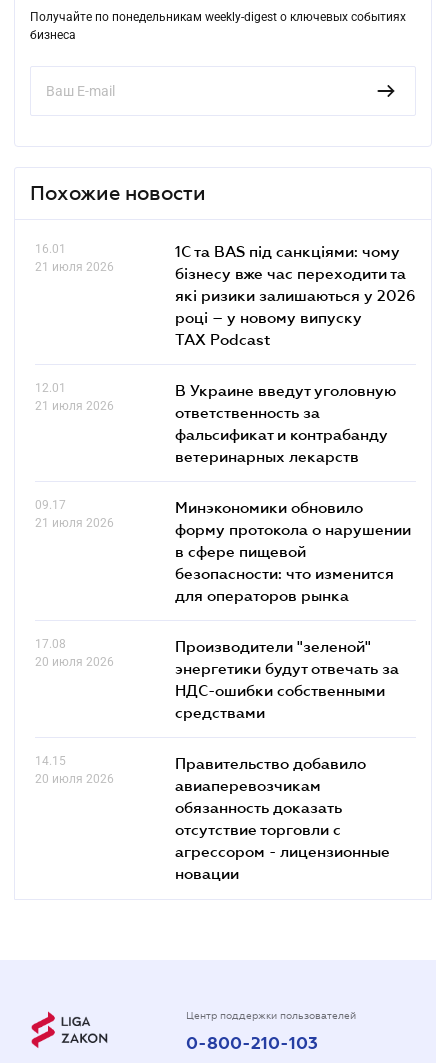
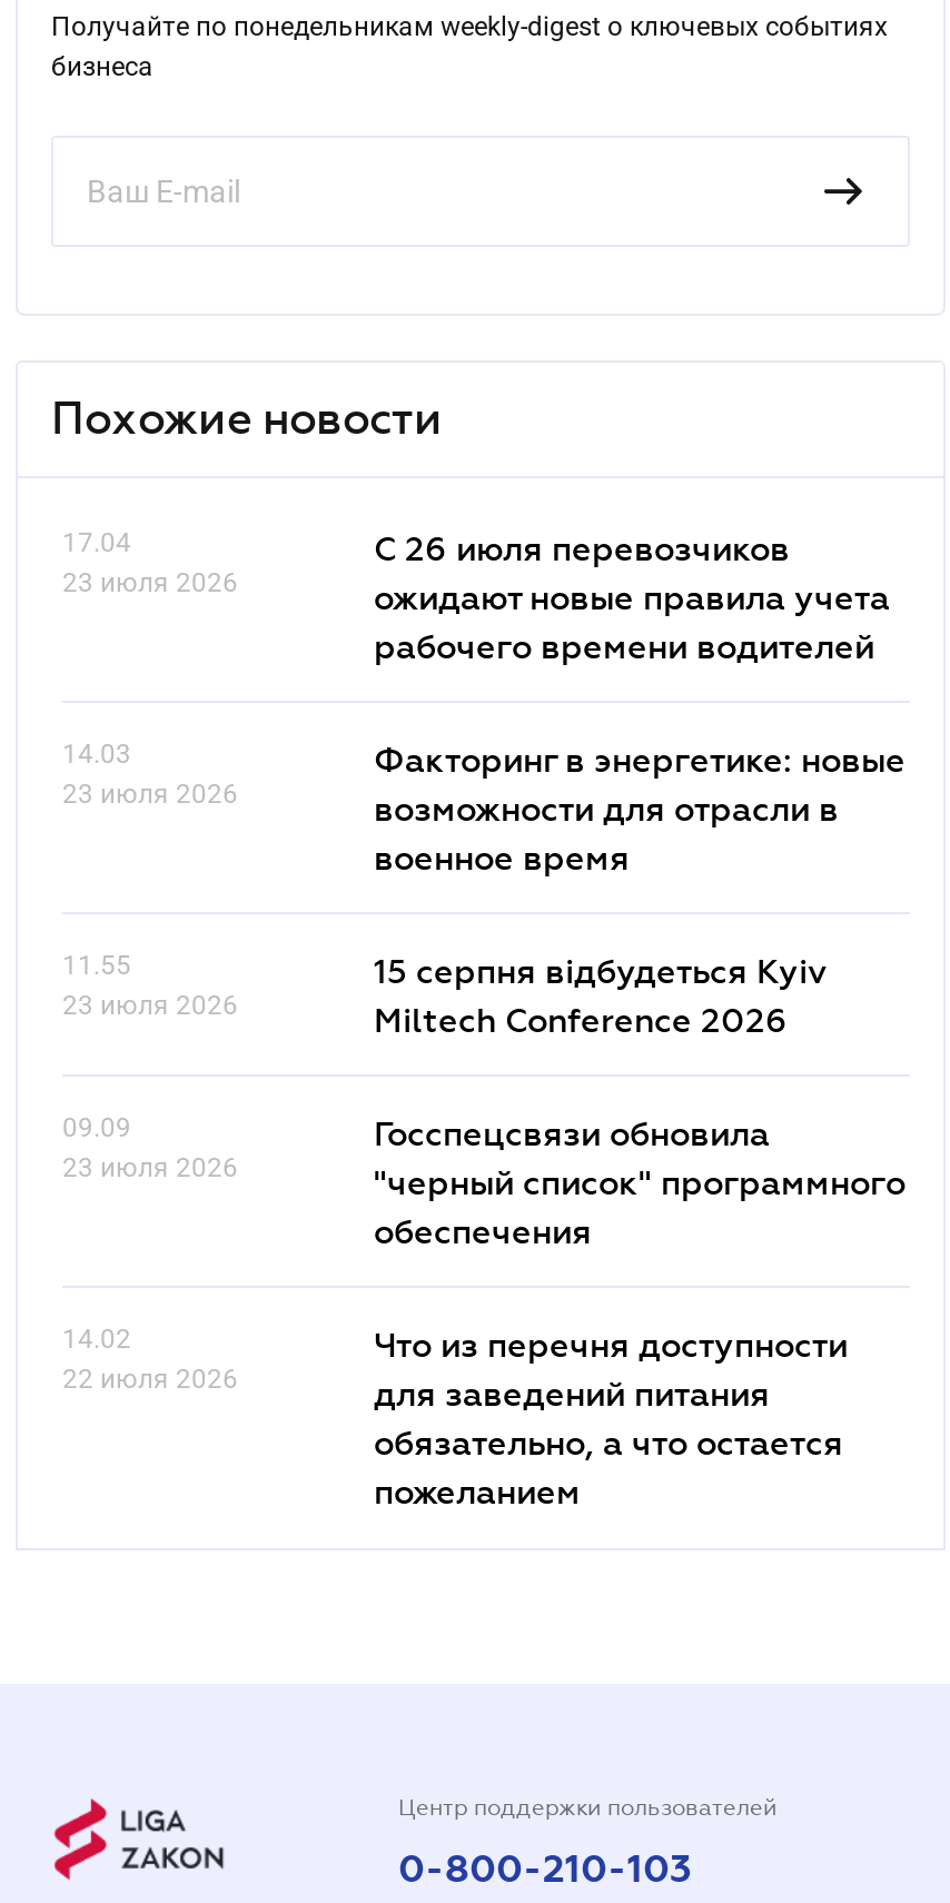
[35,242,114,274] 16.01 | 21 июля 2026 -> [62,527,238,598] 17.04 | 23 июля 2026
[175,242,416,348] 1С та BAS під санкціями: чому | бізнесу вже час переходити та | які ризики залишаються у 2026 | році – у новому випуску | TAX Podcast -> [374,527,890,664] С 26 июля перевозчиков | ожидают новые правила учета | рабочего времени водителей
[35,381,114,413] 12.01 | 21 июля 2026 -> [62,738,238,809] 14.03 | 23 июля 2026
[175,381,396,465] В Украине введут уголовную | ответственность за | фальсификат и контрабанду | ветеринарных лекарств -> [374,738,906,876] Факторинг в энергетике: новые | возможности для отрасли в | военное время
[35,498,114,530] 09.17 | 21 июля 2026 -> [62,949,238,1020] 11.55 | 23 июля 2026
[175,498,411,604] Минэкономики обновило | форму протокола о нарушении | в сфере пищевой | безопасности: что изменится | для операторов рынка -> [374,949,828,1038] 15 серпня відбудеться Kyiv | Miltech Conference 2026
[35,637,114,669] 17.08 | 20 июля 2026 -> [62,1112,238,1183] 09.09 | 23 июля 2026
[175,637,399,721] Производители "зеленой" | энергетики будут отвечать за | НДС-ошибки собственными | средствами -> [374,1112,906,1249] Госспецсвязи обновила | "черный список" программного | обеспечения
[35,754,114,786] 14.15 | 20 июля 2026 -> [62,1323,238,1394] 14.02 | 22 июля 2026
[175,754,390,882] Правительство добавило | авиаперевозчикам | обязанность доказать | отсутствие торговли с | агрессором - лицензионные | новации -> [374,1323,848,1510] Что из перечня доступности | для заведений питания | обязательно, а что остается | пожеланием

